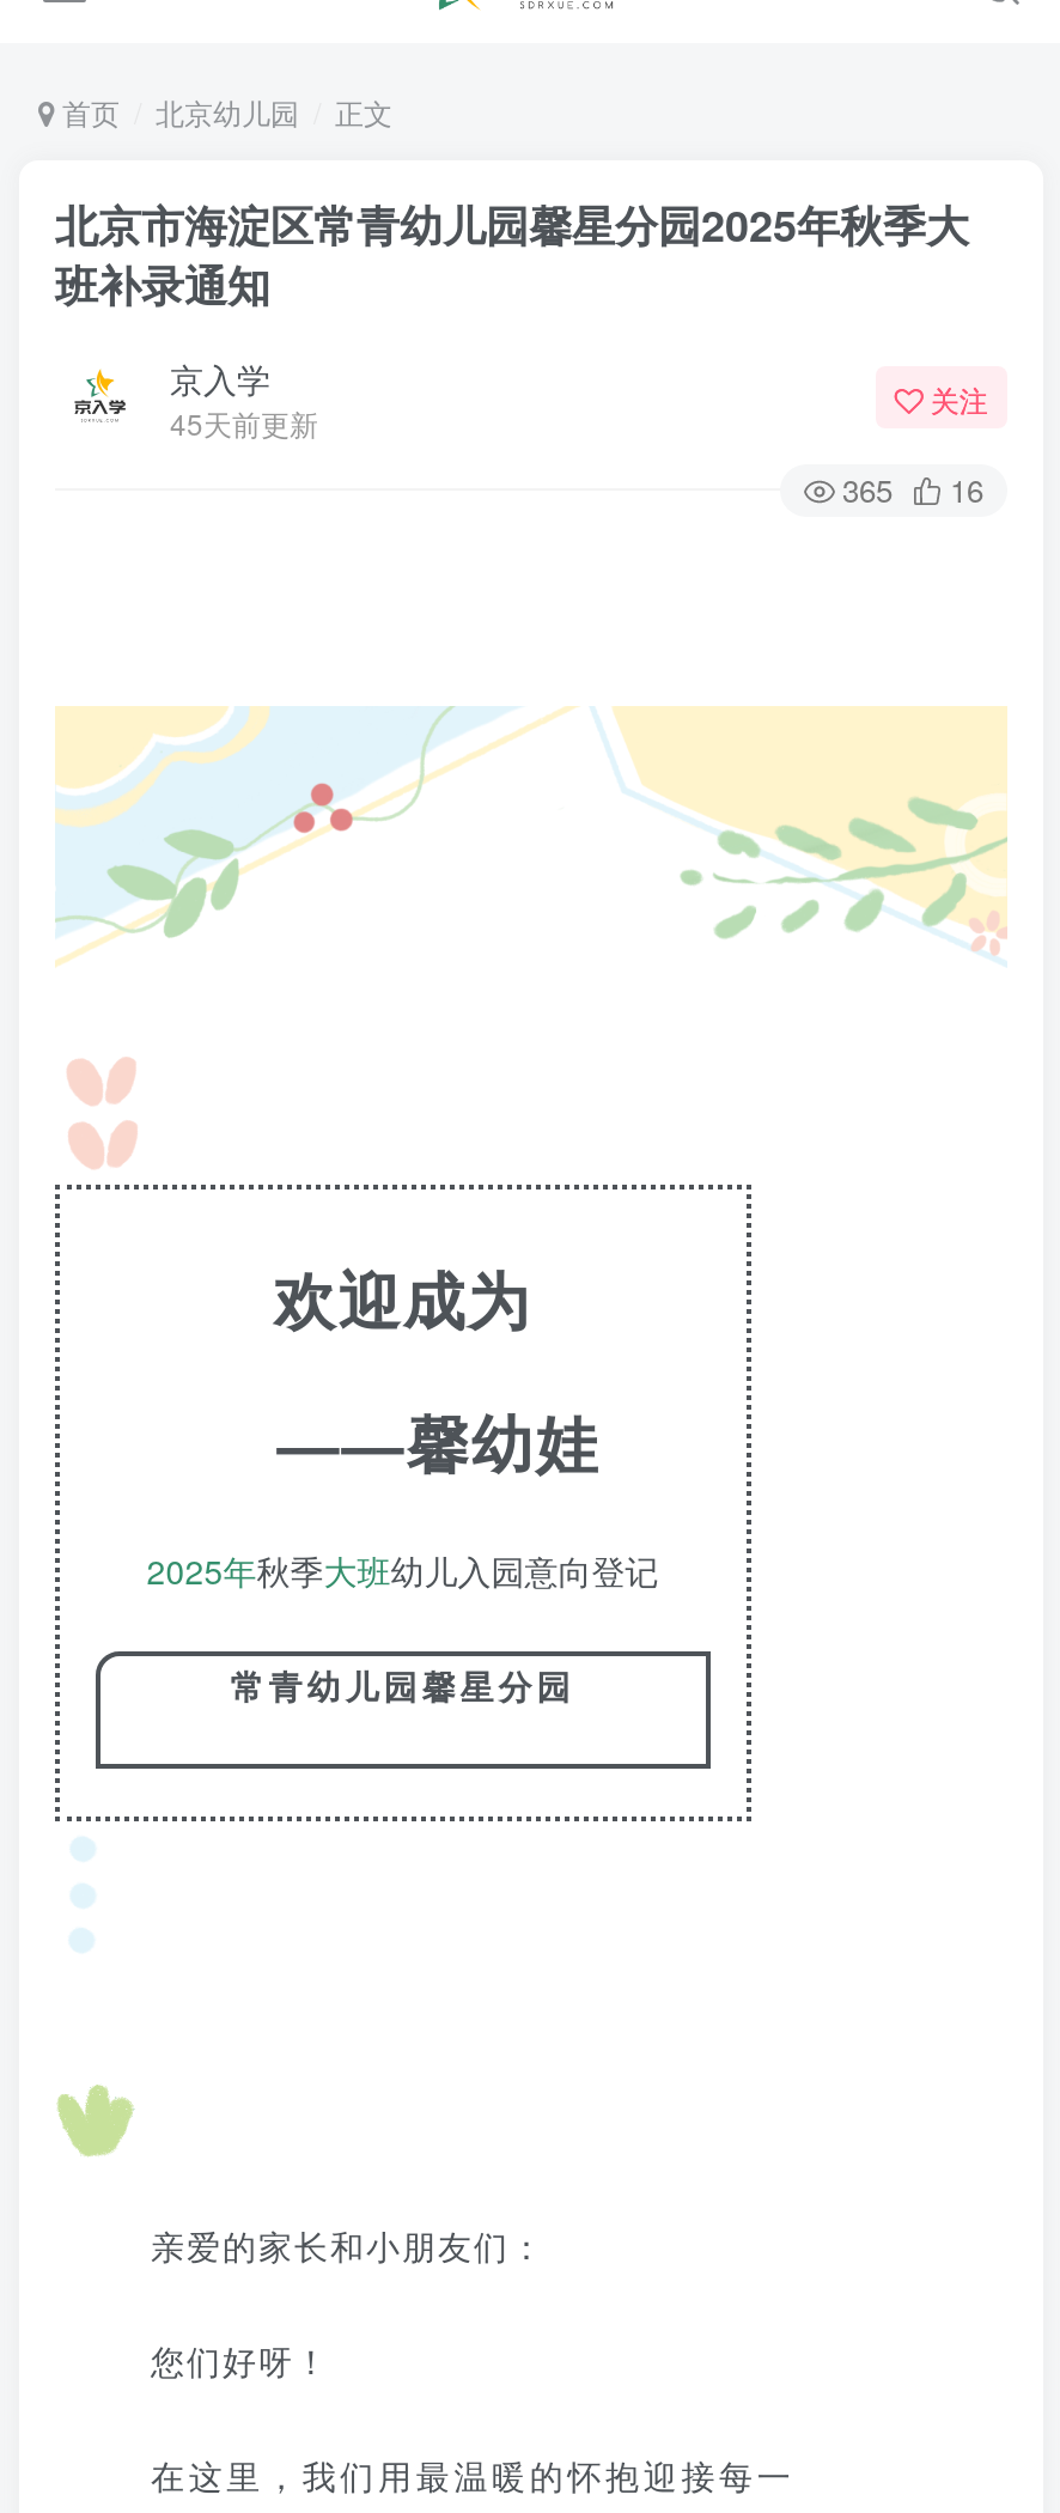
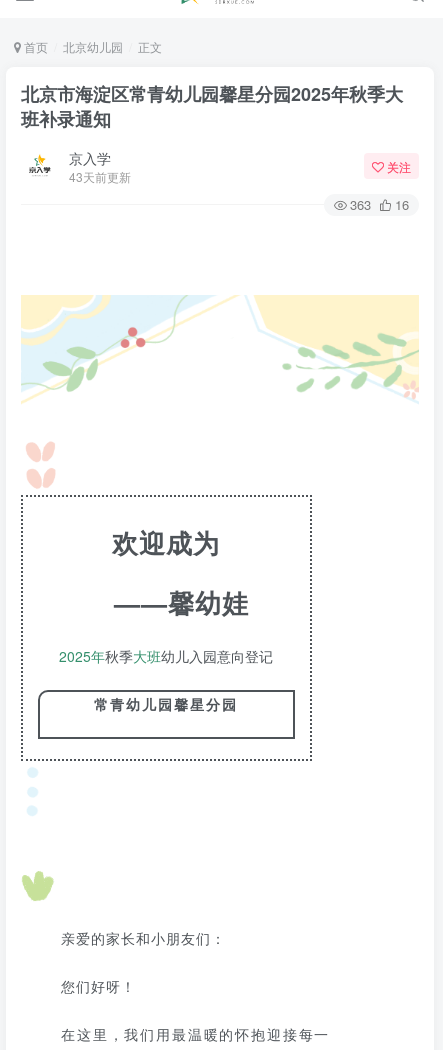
[170,401,318,442] 45天前更新 -> [69,167,131,184] 43天前更新
[842,467,983,512] 365 16 -> [350,195,409,214] 363 16

